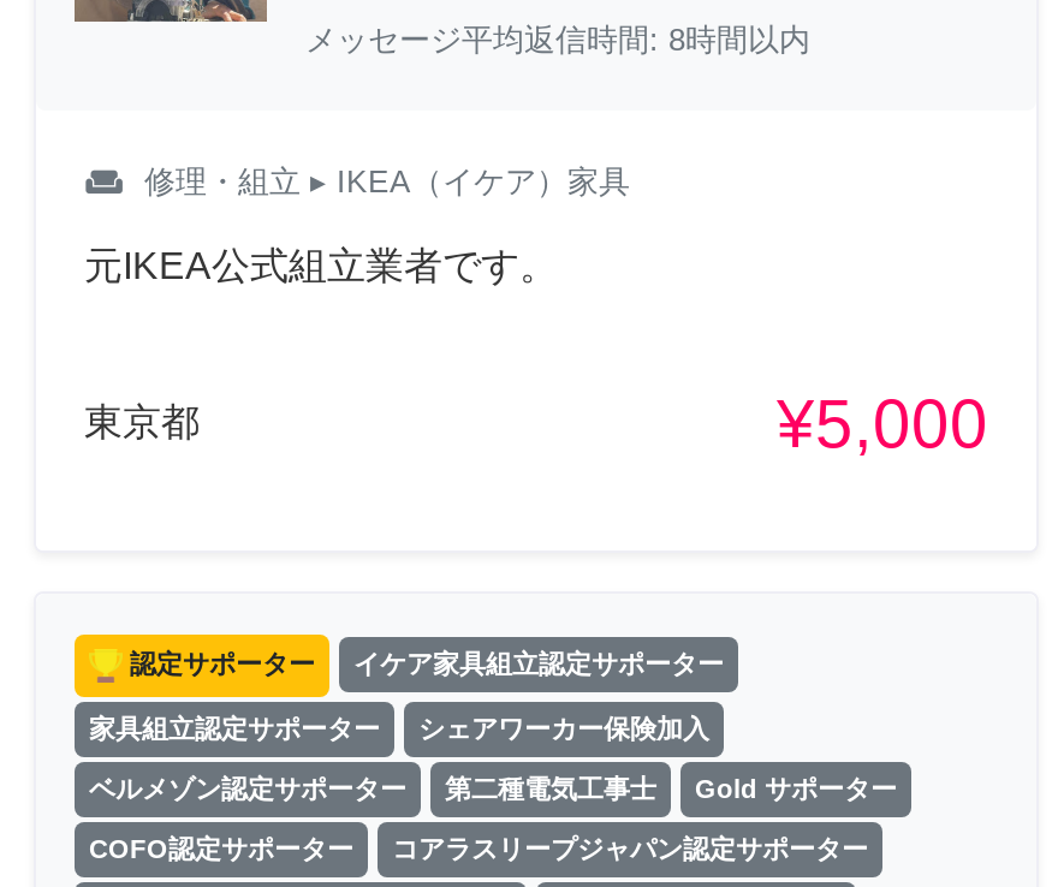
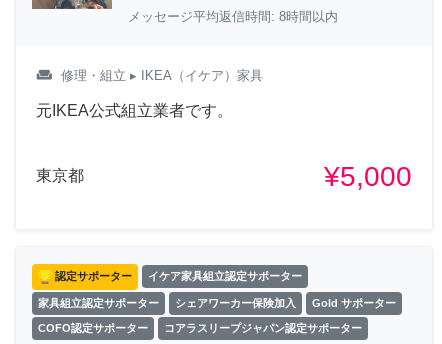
[89,774,656,803] ベルメゾン認定サポーター | 第二種電気工事士 -> none

